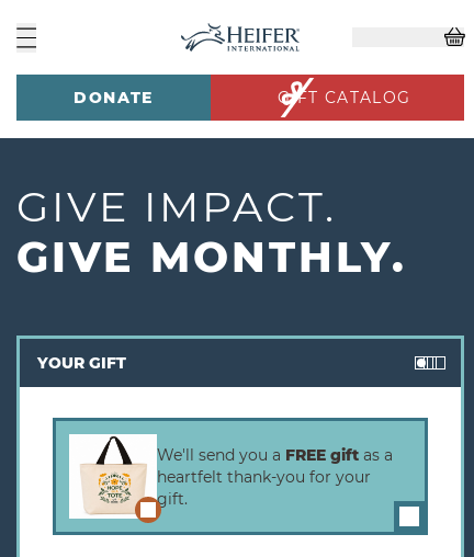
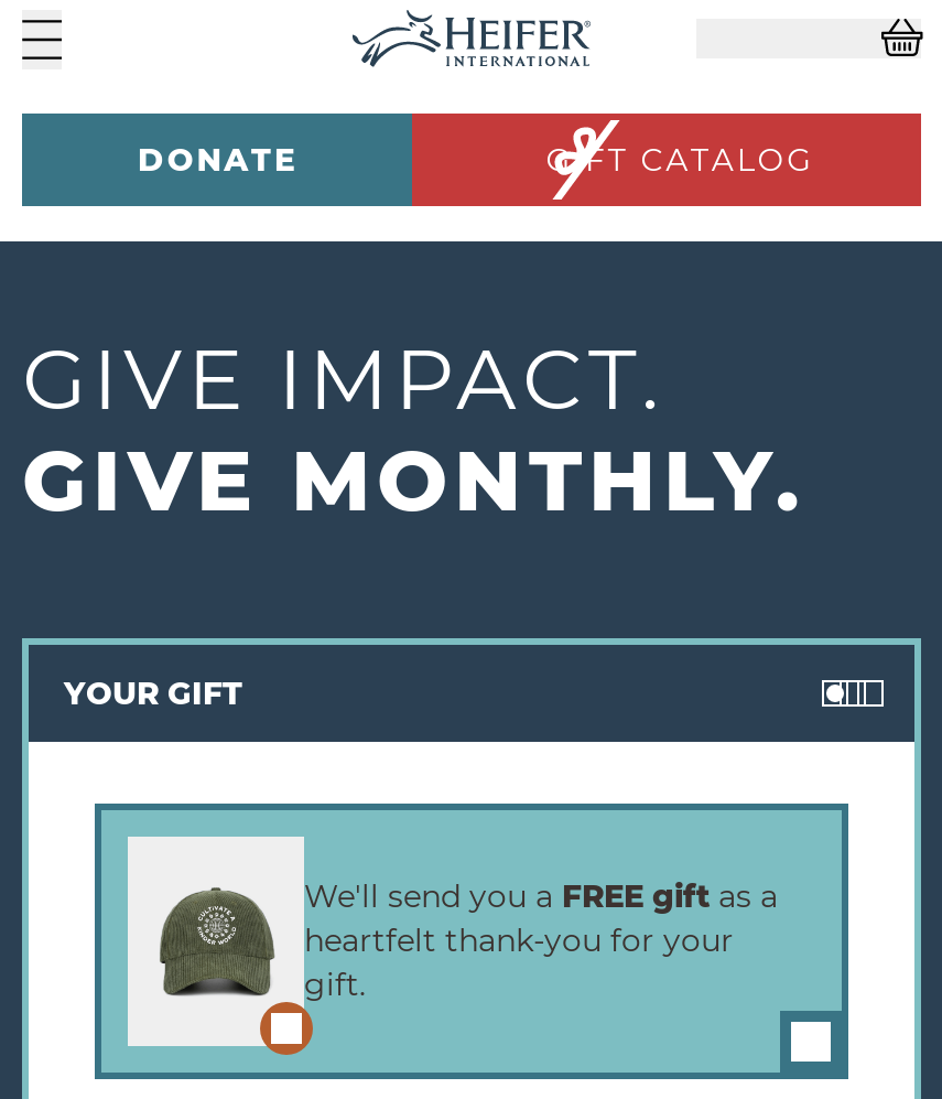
[81,446,153,514] [image] -> [156,861,313,1033] [image]

